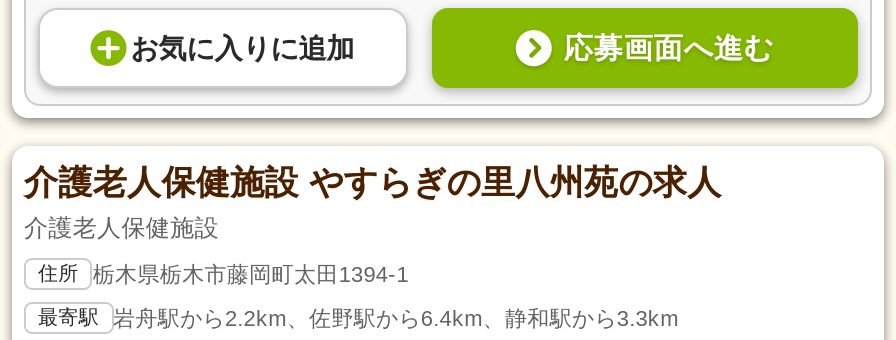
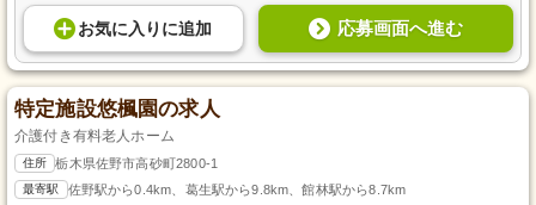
[24,164,722,242] 介護老人保健施設 やすらぎの里八州苑の求人 | 介護老人保健施設 -> [14,98,220,144] 特定施設悠楓園の求人 | 介護付き有料老人ホーム
[93,262,409,286] 栃木県栃木市藤岡町太田1394-1 -> [56,156,218,170] 栃木県佐野市高砂町2800-1
[113,306,679,330] 岩舟駅から2.2km、佐野駅から6.4km、静和駅から3.3km -> [68,182,406,197] 佐野駅から0.4km、葛生駅から9.8km、館林駅から8.7km

